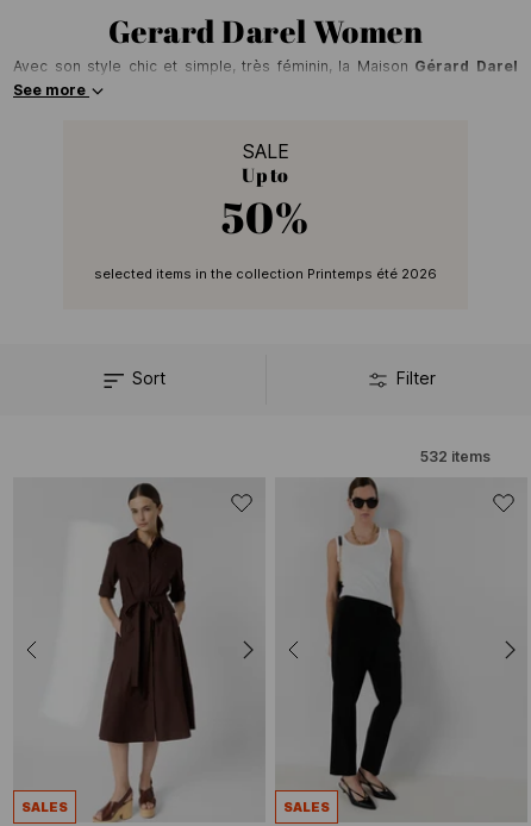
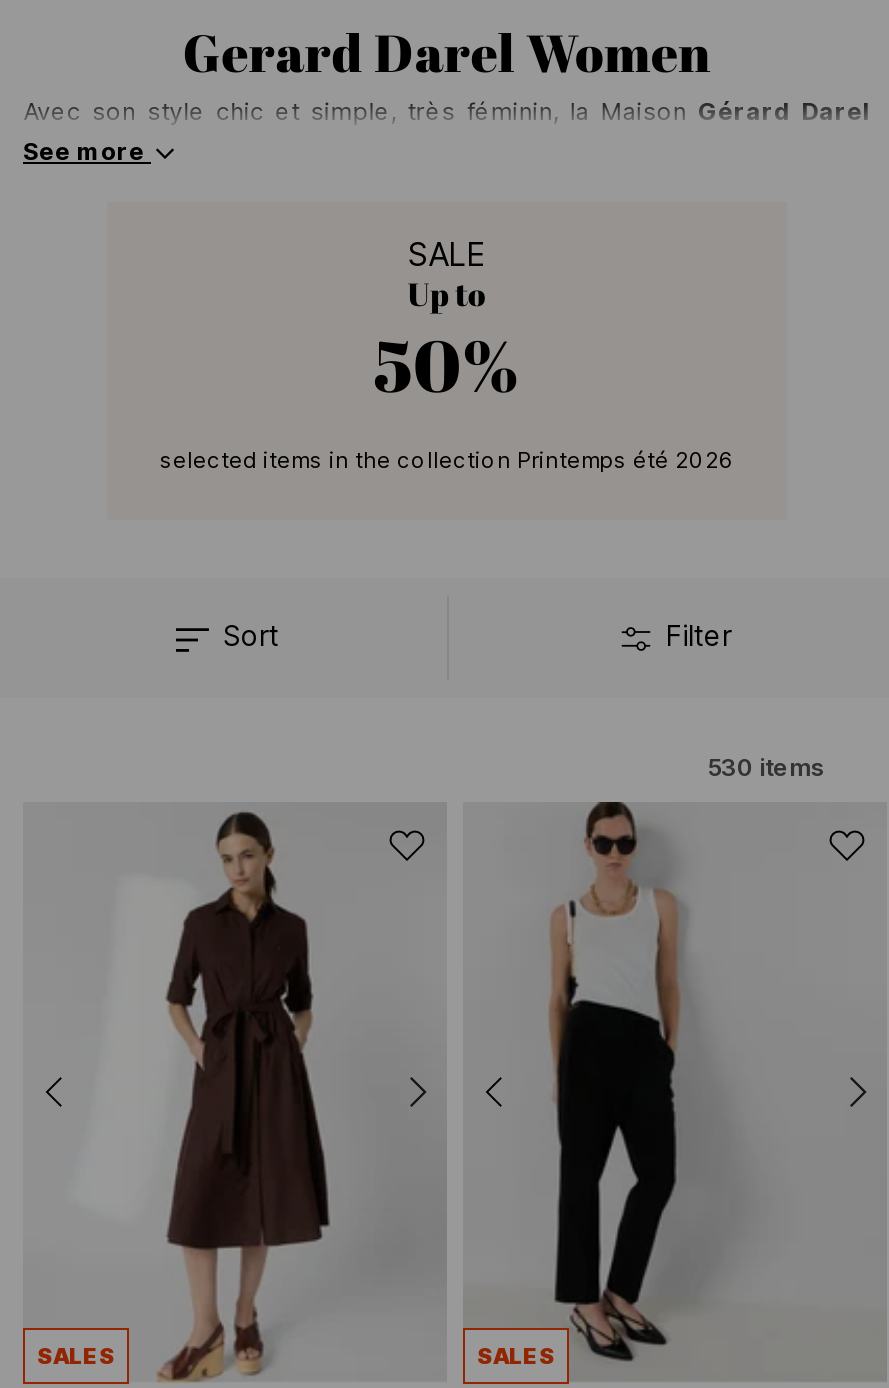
[420,448,491,466] 532 items -> [707,752,825,782] 530 items

